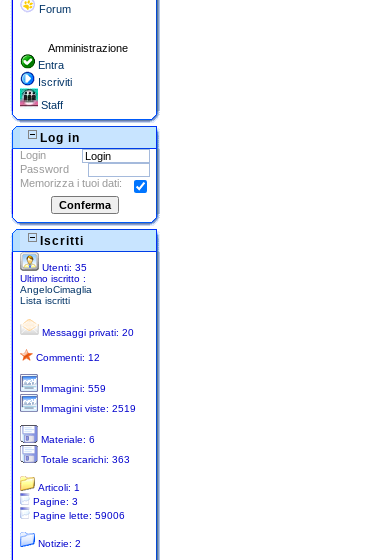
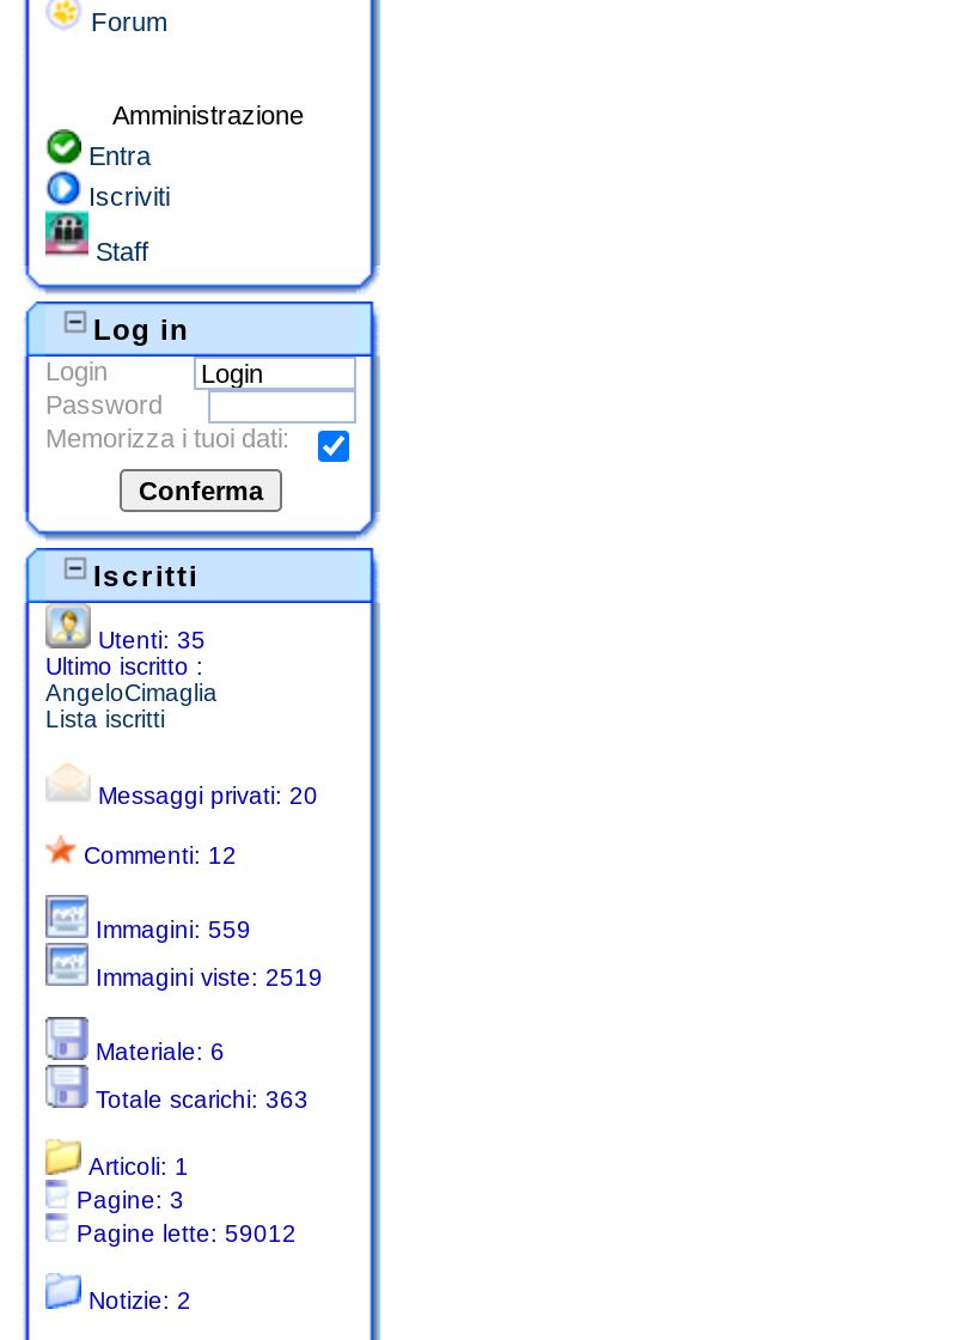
[30,510,125,521] Pagine lette: 59006 -> [69,1220,297,1247] Pagine lette: 59012

